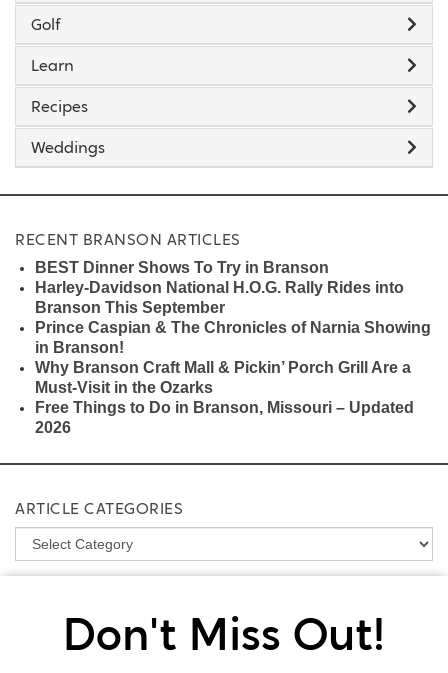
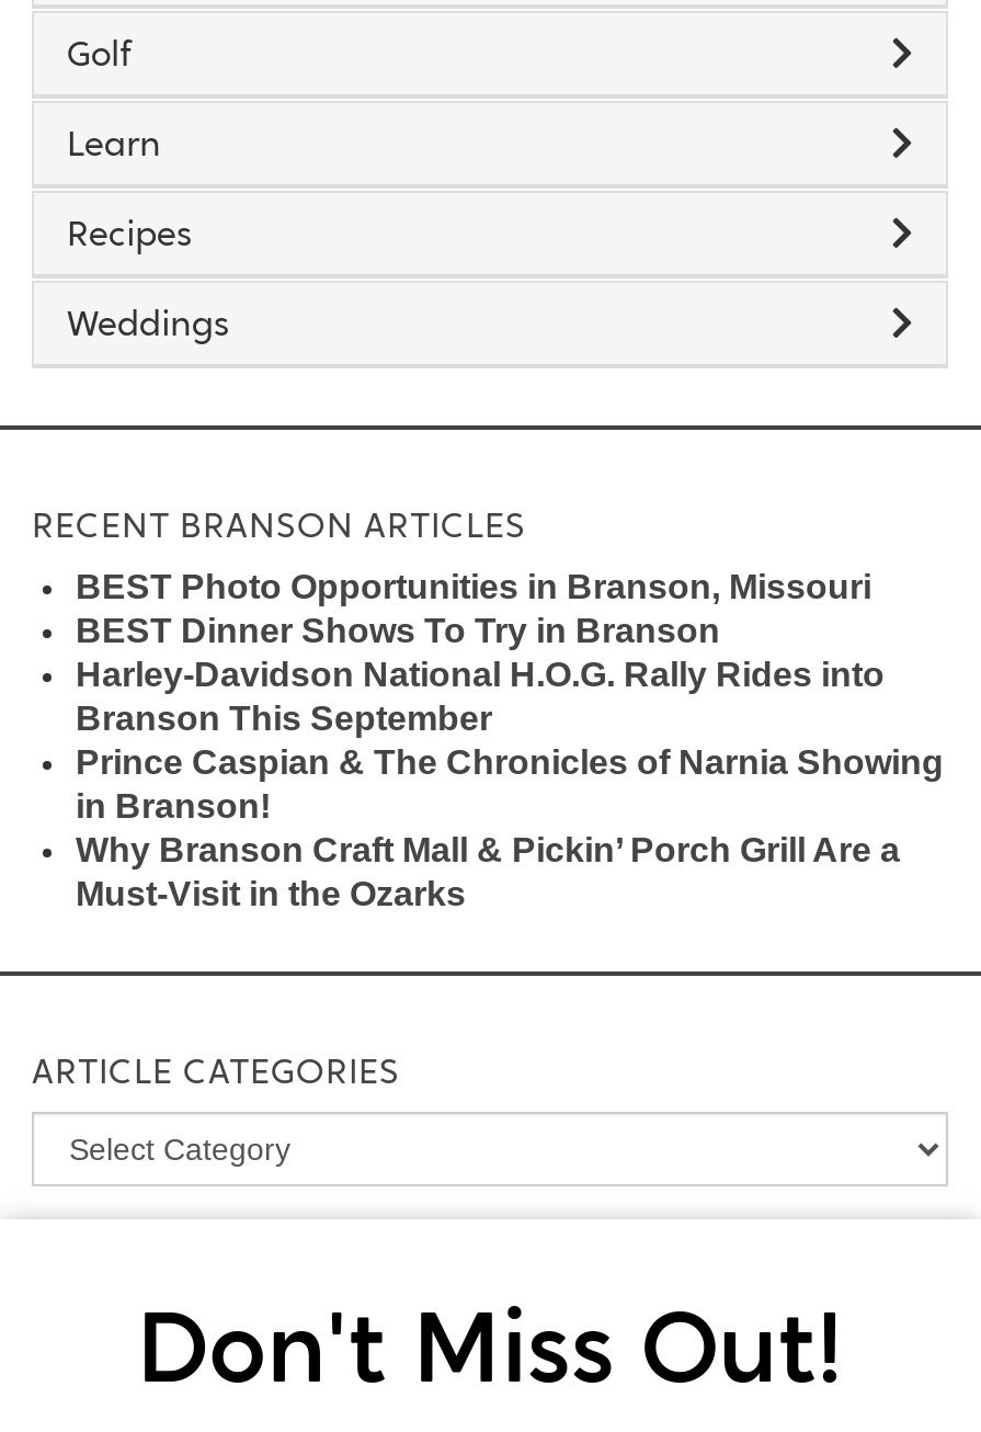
none -> [76,568,871,605] BEST Photo Opportunities in Branson, Missouri
moved [35,259,431,396] -> [76,611,944,912]: BEST Dinner Shows To Try in Branson | Harley-Davidson National H.O.G. Rally Rides into | Branson This September | Prince Caspian & The Chronicles of Narnia Showing | in Branson! | Why Branson Craft Mall & Pickin’ Porch Grill Are a | Must-Visit in the Ozarks
[35,399,414,436] Free Things to Do in Branson, Missouri – Updated | 2026 -> none

